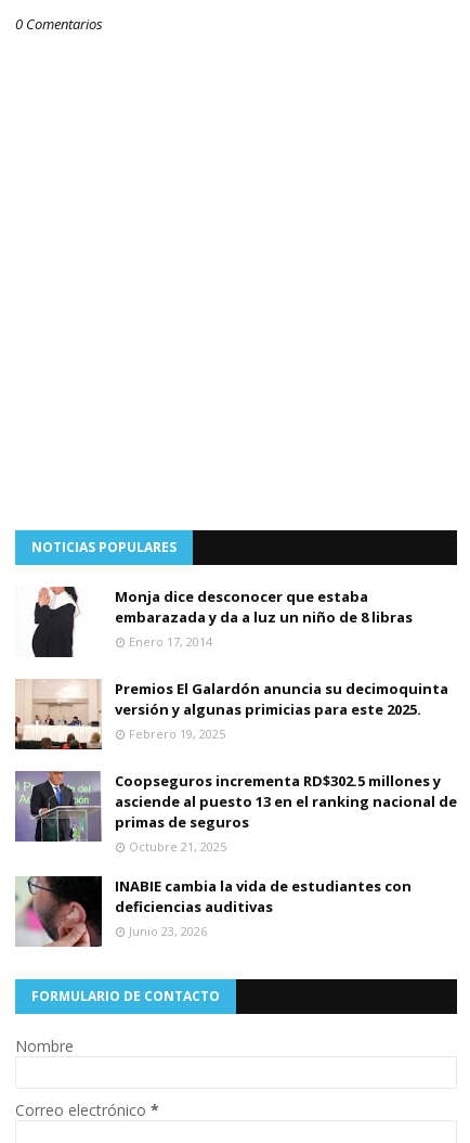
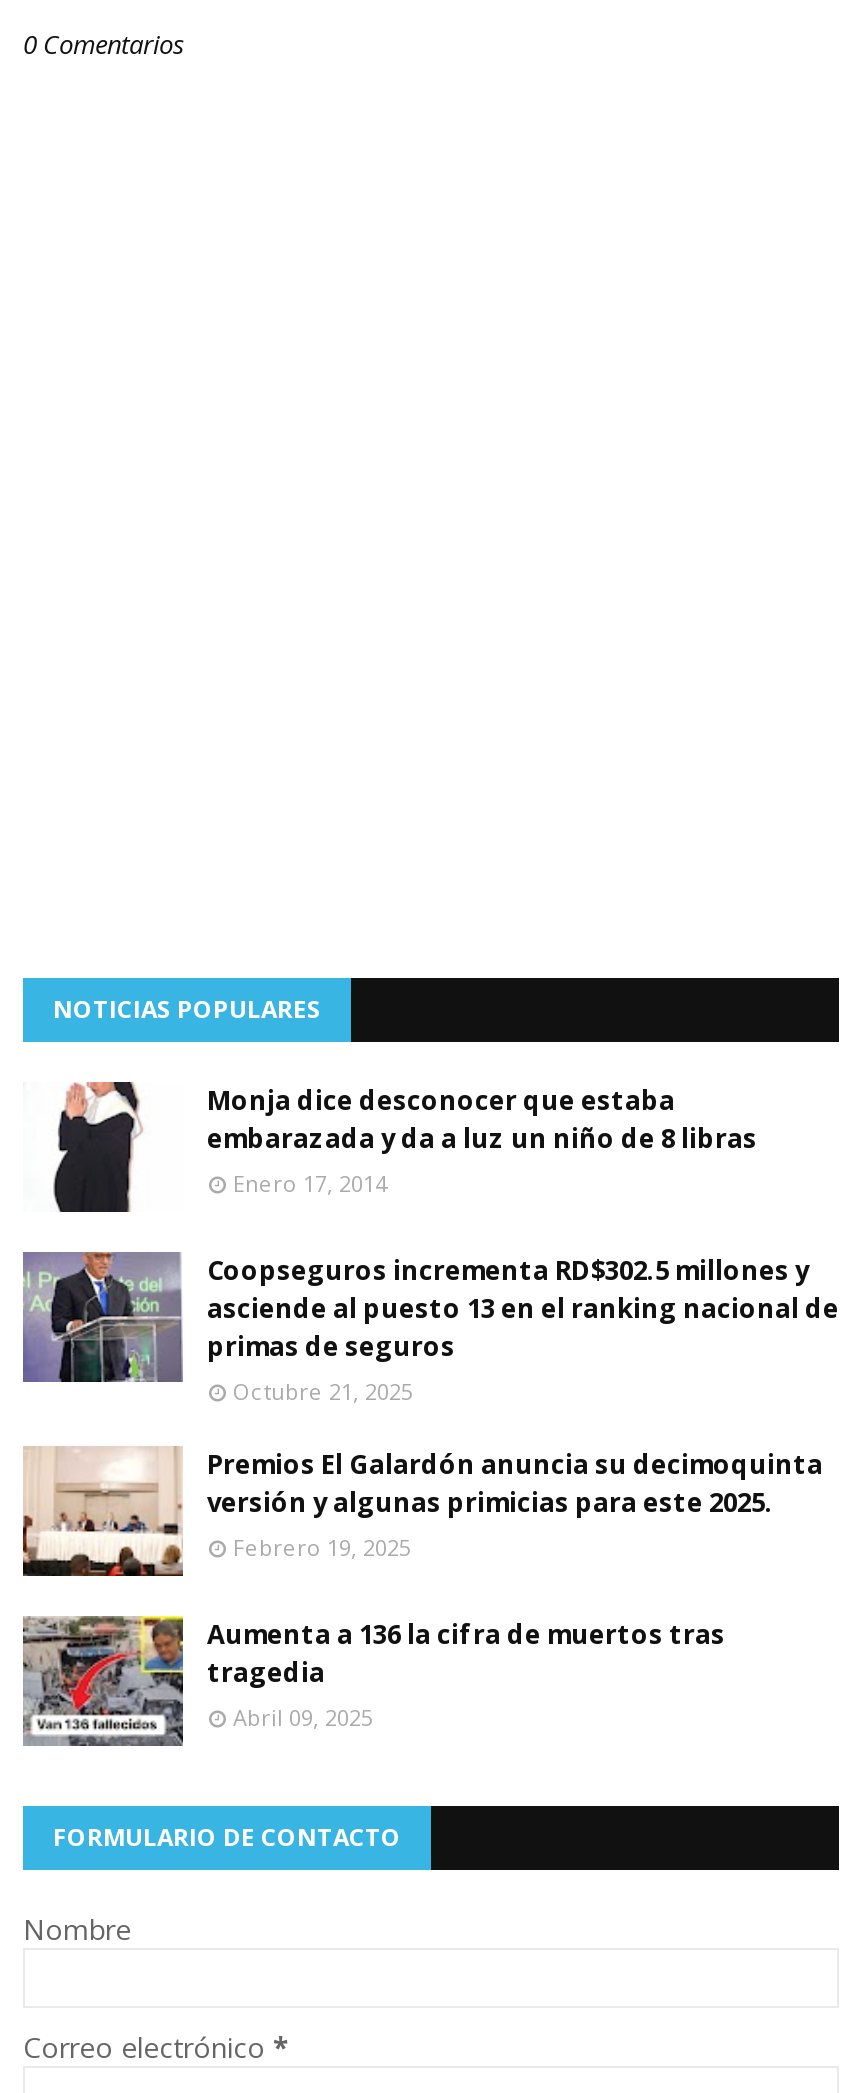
moved [14,679,448,750] -> [21,1446,823,1578]: [image] | Premios El Galardón anuncia su decimoquinta | versión y algunas primicias para este 2025. | Febrero 19, 2025
moved [14,770,457,855] -> [21,1250,839,1406]: [image] | Coopseguros incrementa RD$302.5 millones y | asciende al puesto 13 en el ranking nacional de | primas de seguros | Octubre 21, 2025
[16,875,412,947] [image] | INABIE cambia la vida de estudiantes con | deficiencias auditivas | Junio 23, 2026 -> [23,1614,725,1748] [image] | Aumenta a 136 la cifra de muertos tras | tragedia | Abril 09, 2025

